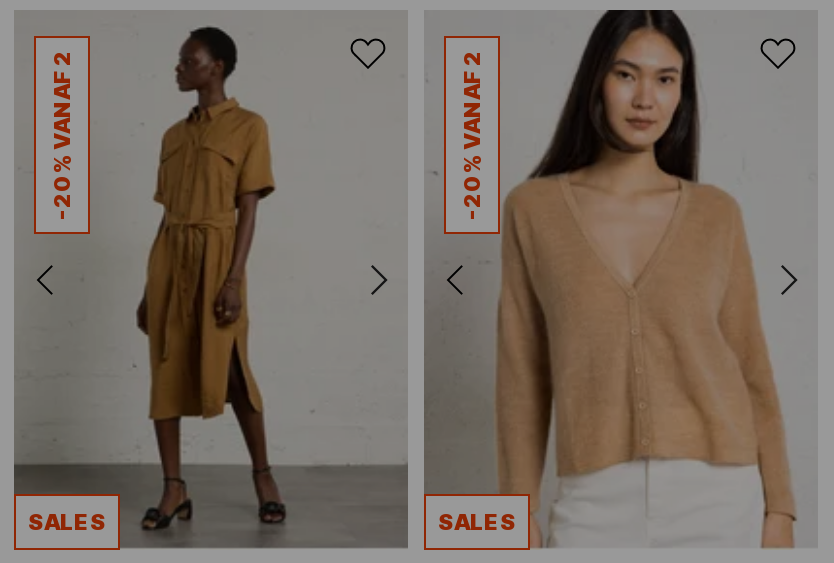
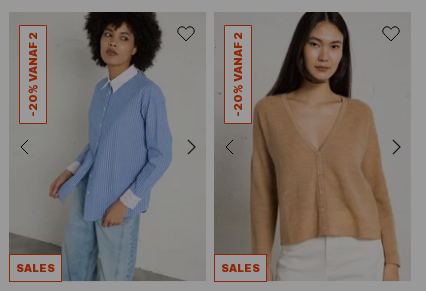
[16,10,408,548] [image] -> [9,11,205,281] [image]

